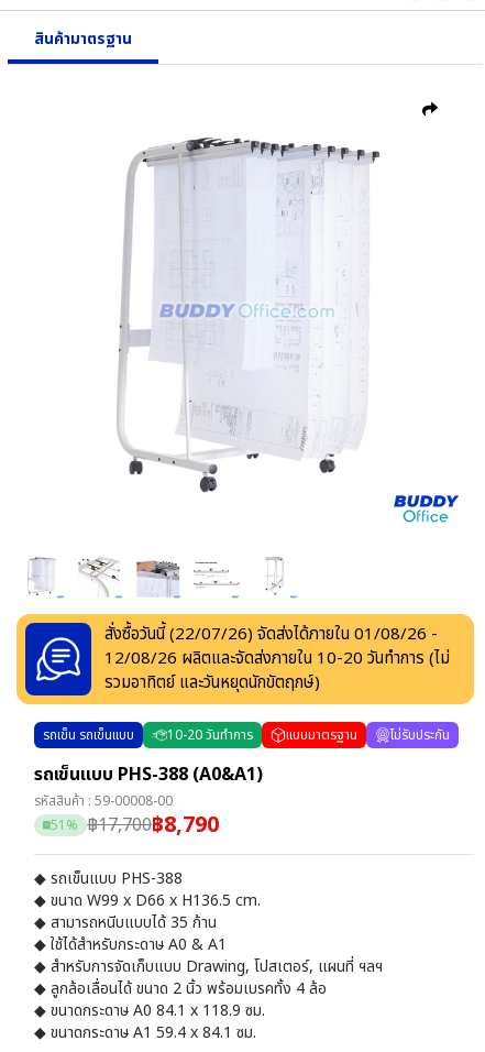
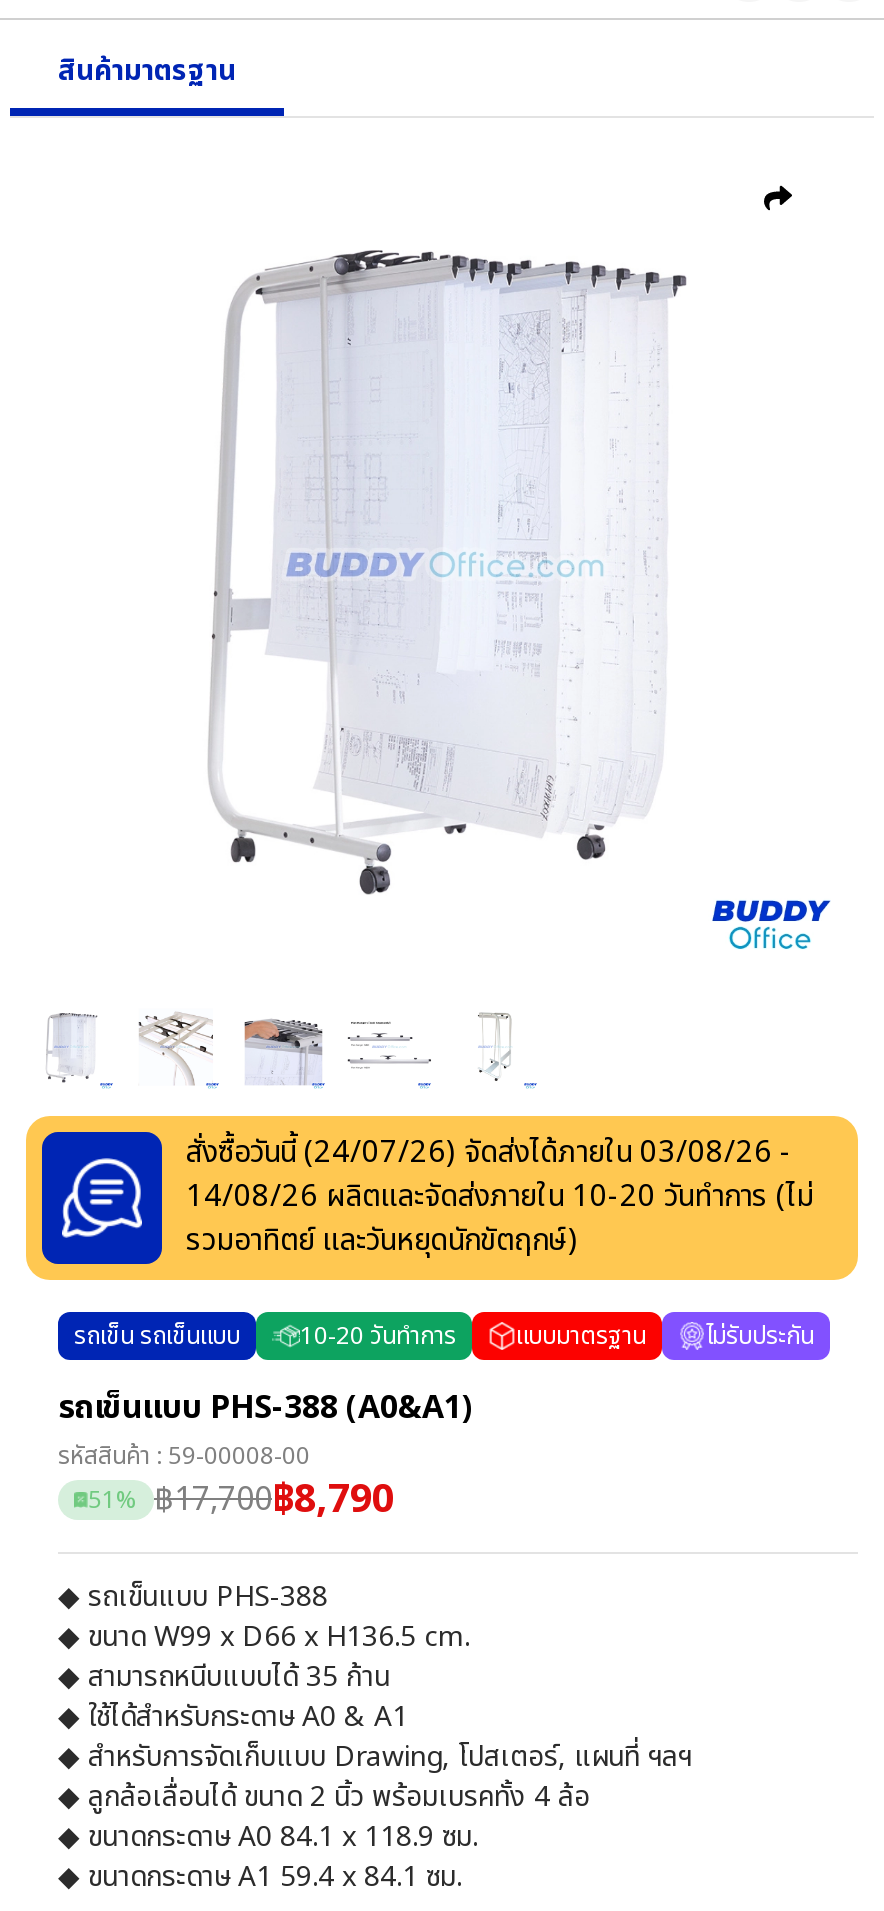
[104,622,438,647] สั่งซื้อวันนี้ (22/07/26) จัดส่งได้ภายใน 01/08/26 - -> [186,1130,792,1176] สั่งซื้อวันนี้ (24/07/26) จัดส่งได้ภายใน 03/08/26 -
[104,646,450,671] 12/08/26 ผลิตและจัดส่งภายใน10-20วันทำการ (ไม่ -> [186,1174,814,1220] 14/08/26 ผลิตและจัดส่งภายใน10-20วันทำการ (ไม่

